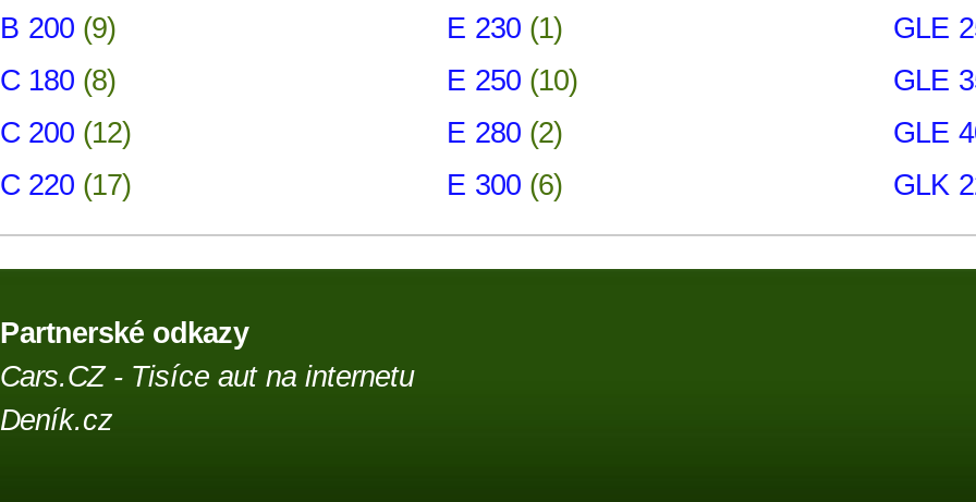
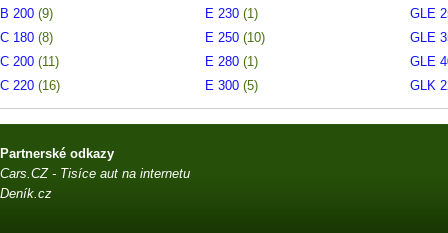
[0,117,131,149] C 200 (12) -> [0,54,59,69] C 200 (11)
[447,117,562,149] E 280 (2) -> [205,54,258,69] E 280 (1)
[0,169,131,201] C 220 (17) -> [0,78,60,93] C 220 (16)
[447,169,562,201] E 300 (6) -> [205,78,258,93] E 300 (5)

